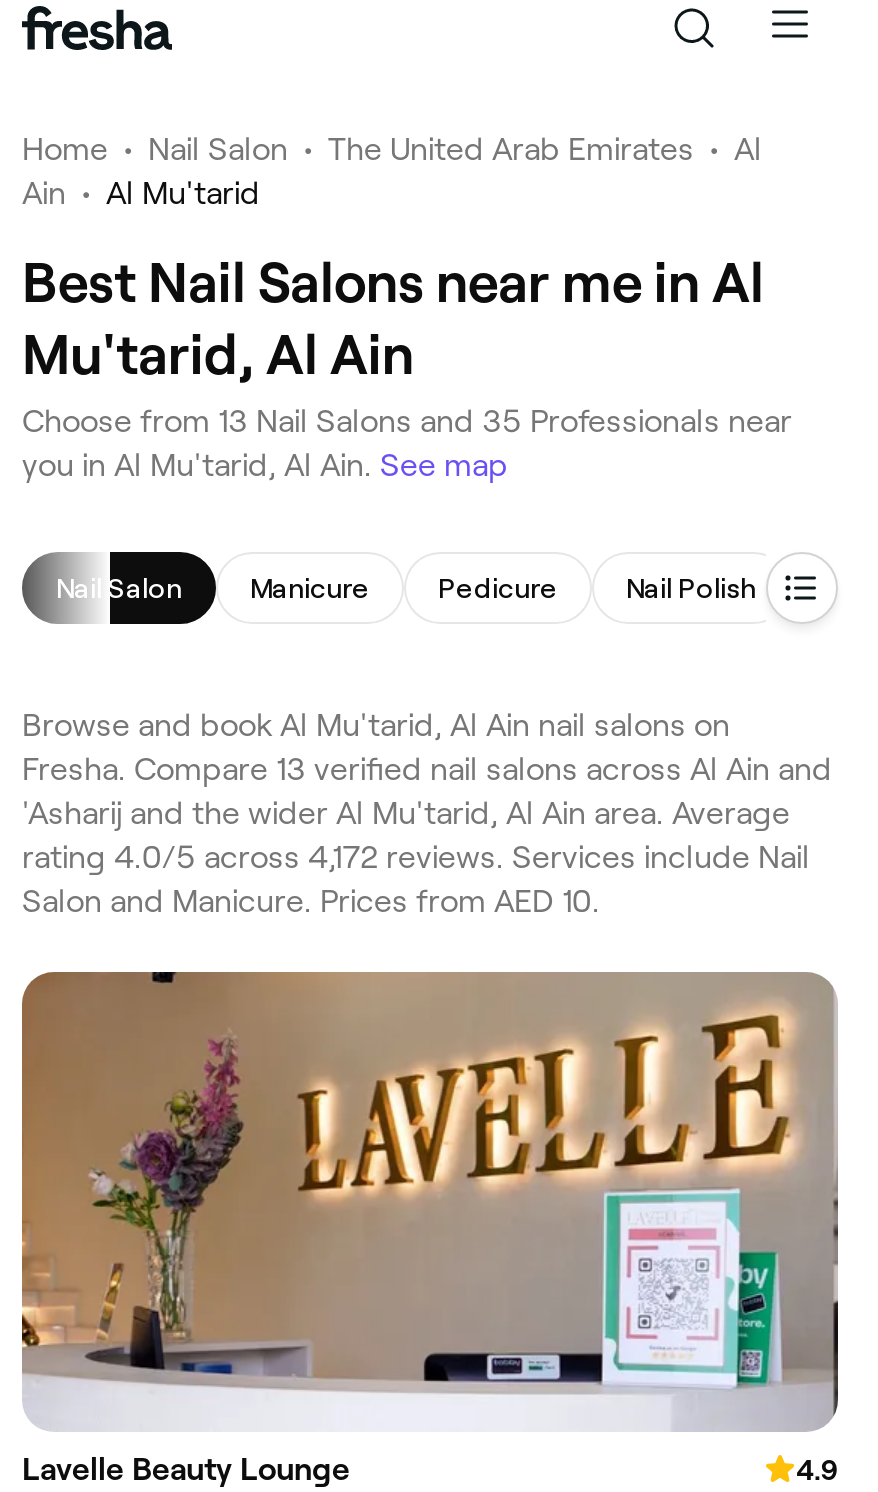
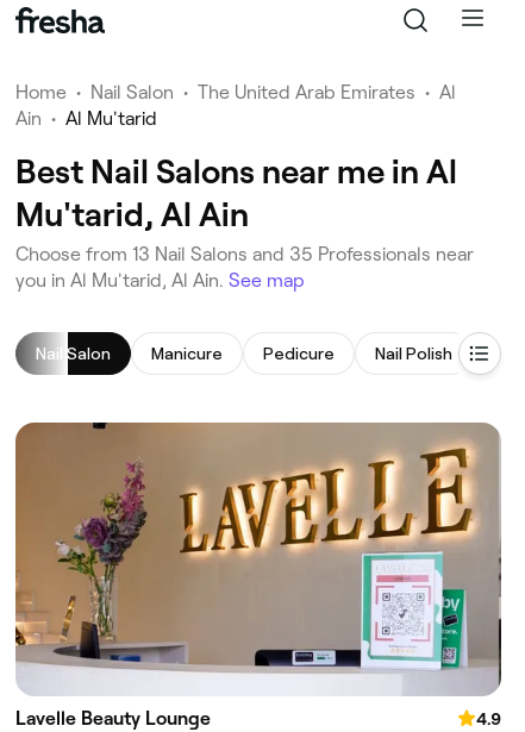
[22,708,832,918] Browse and book Al Mu'tarid, Al Ain nail salons on | Fresha. Compare 13 verified nail salons across Al Ain and | 'Asharij and the wider Al Mu'tarid, Al Ain area. Average | rating 4.0/5 across 4,172 reviews. Services include Nail | Salon and Manicure. Prices from AED 10. -> none

